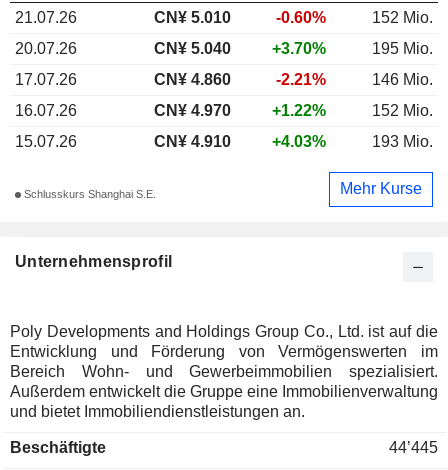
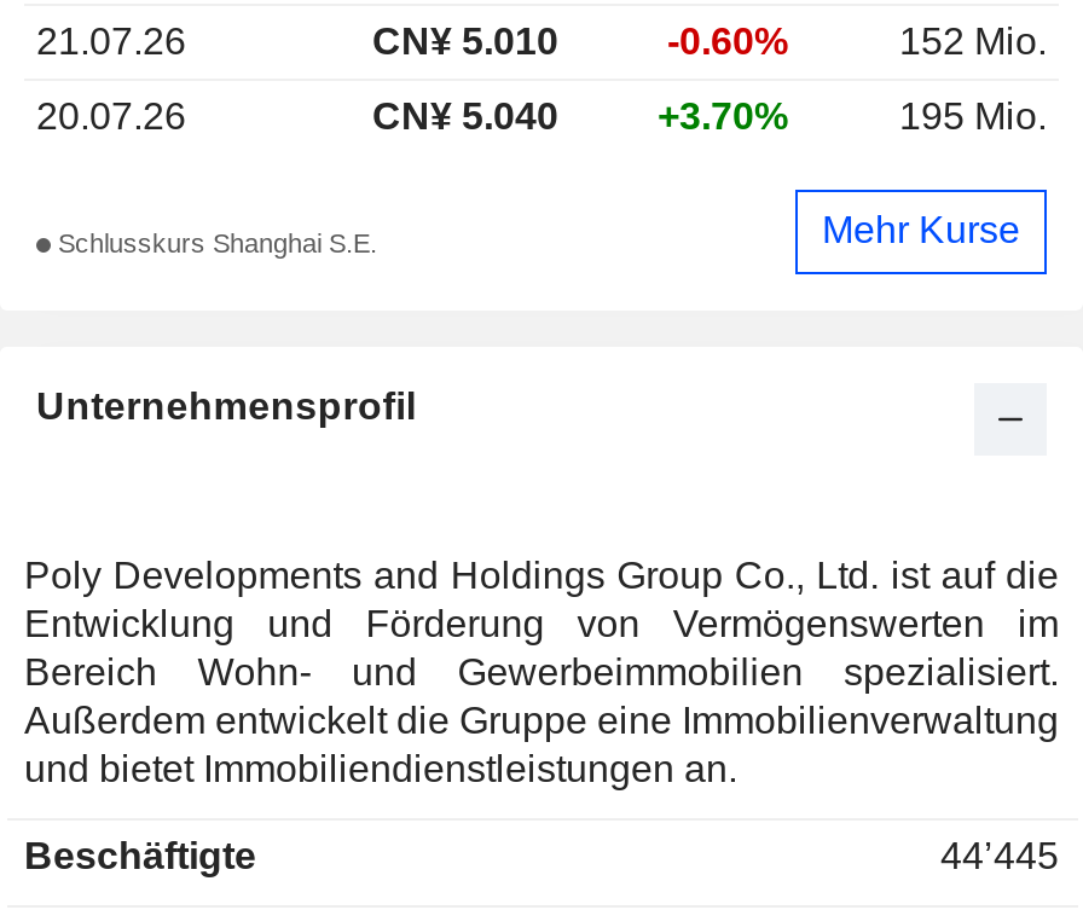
[154,9,231,26] CN¥5.010 -> [372,20,558,61] CN¥ 5.010
[15,71,433,150] 17.07.26 | CN¥ 4.860 | -2.21% | 146 Mio. | 16.07.26 | CN¥ 4.970 | +1.22% | 152 Mio. | 15.07.26 | CN¥ 4.910 | +4.03% | 193 Mio. -> none

